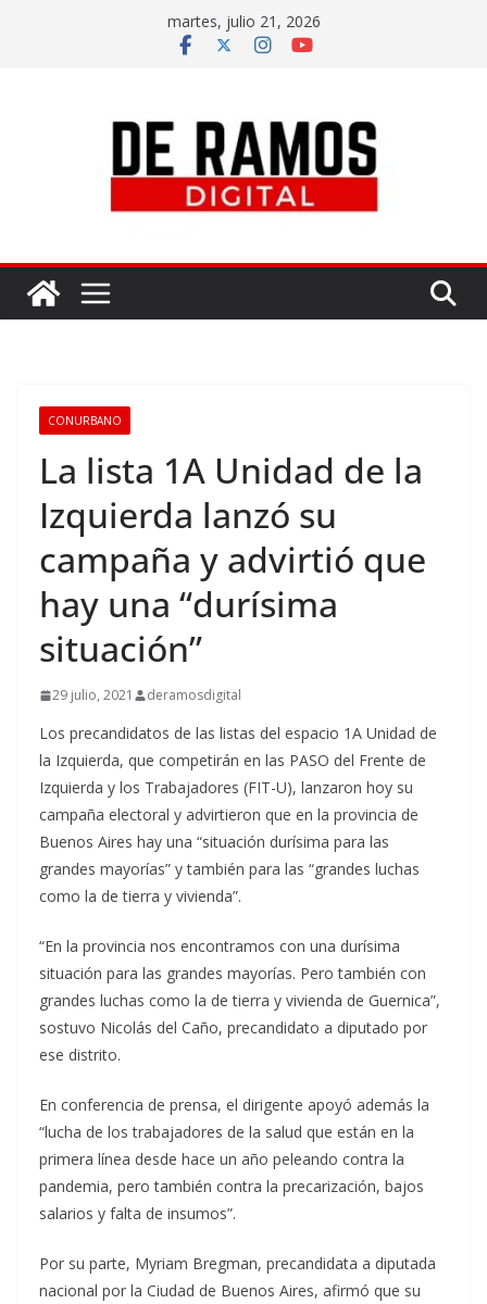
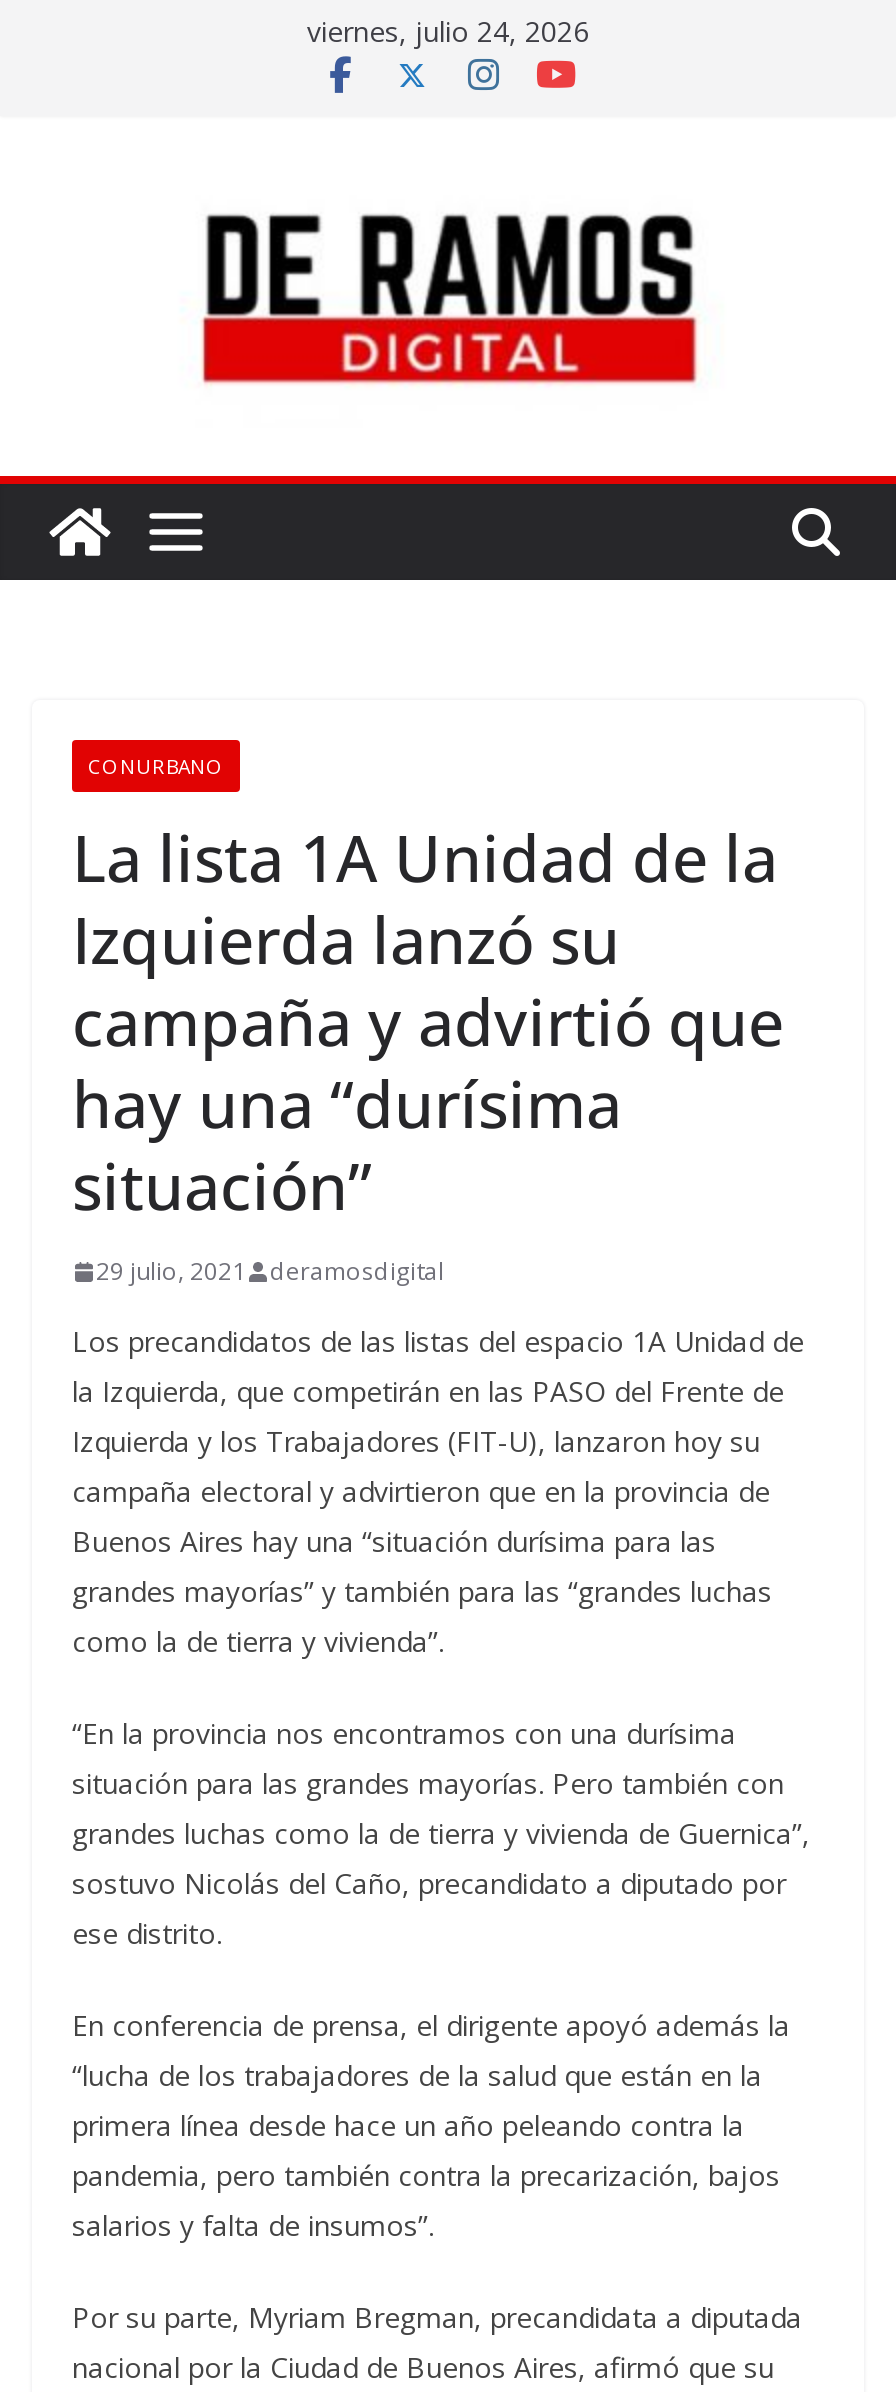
[167,11,320,32] martes, julio 21, 2026 -> [307,12,589,50] viernes, julio 24, 2026

